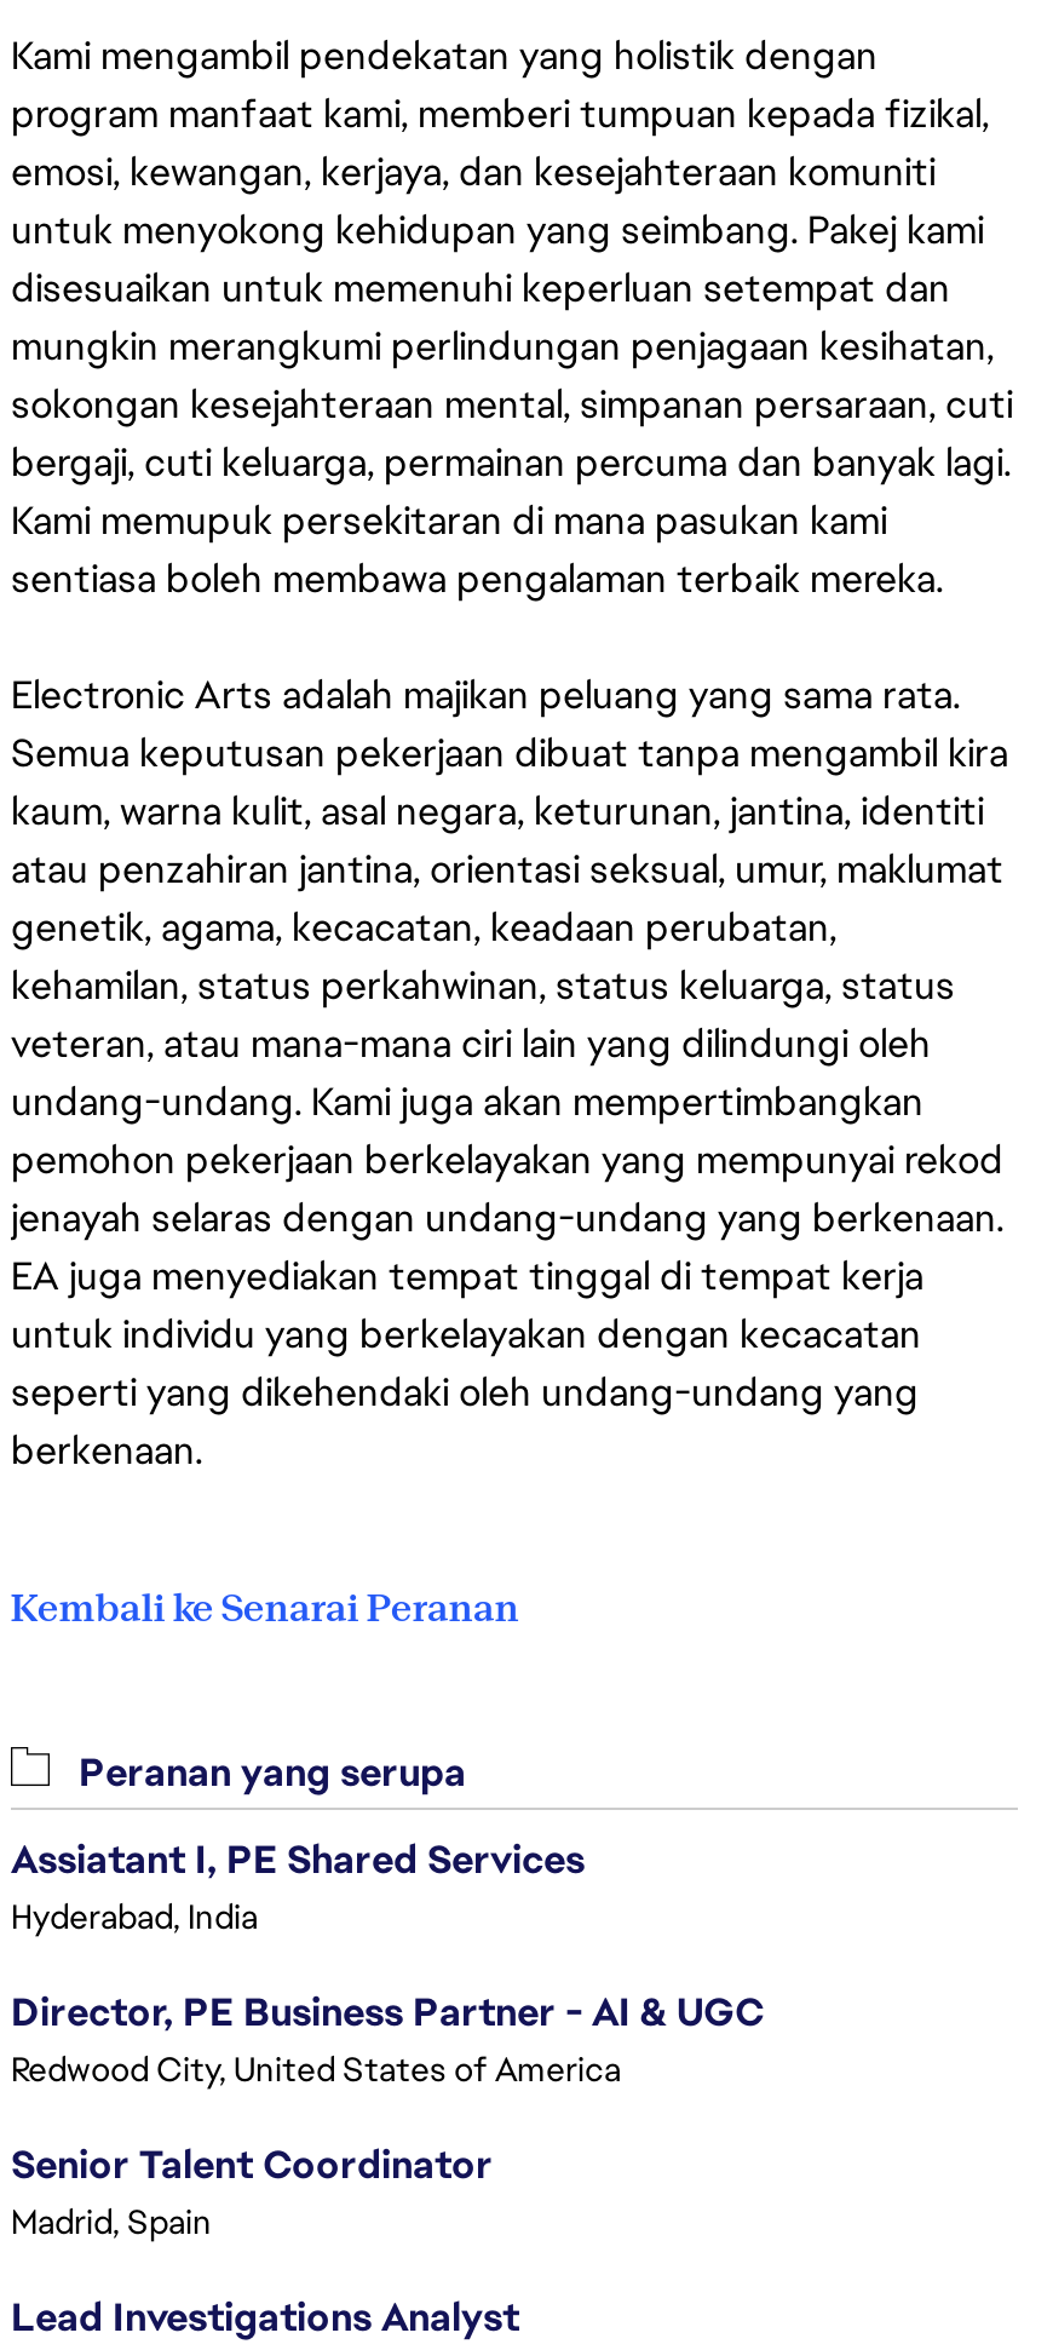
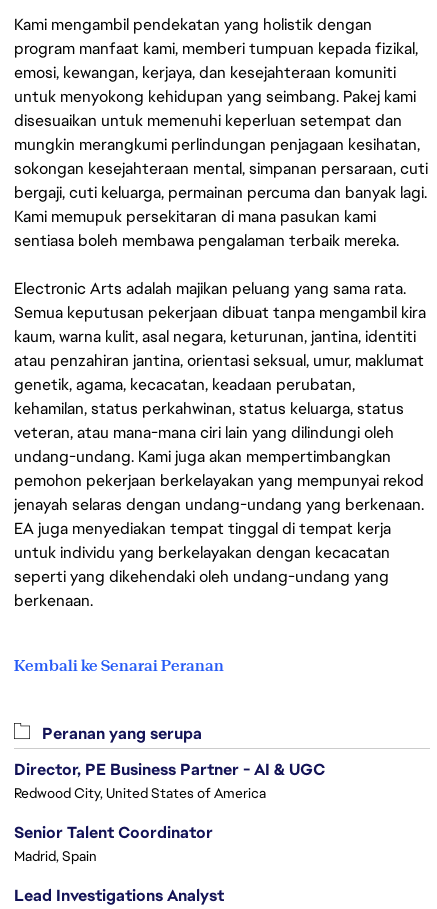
[11,1834,585,1938] Assiatant I, PE Shared Services | Hyderabad, India -> none

